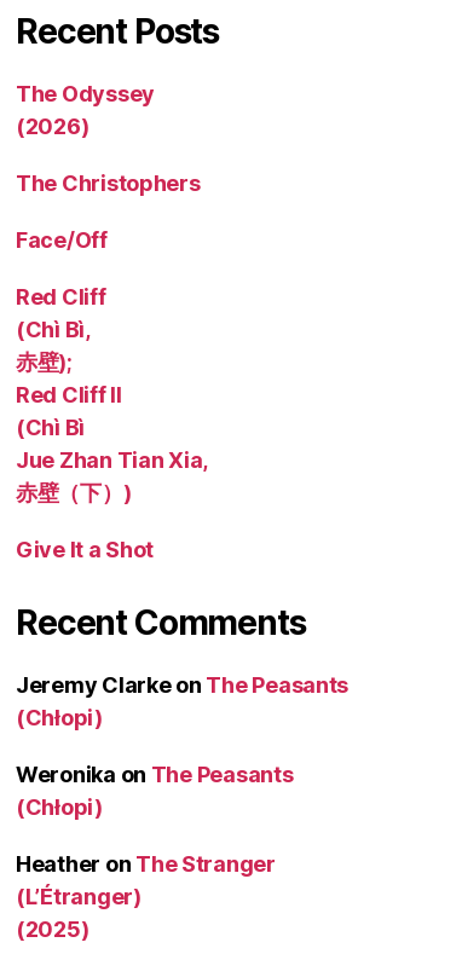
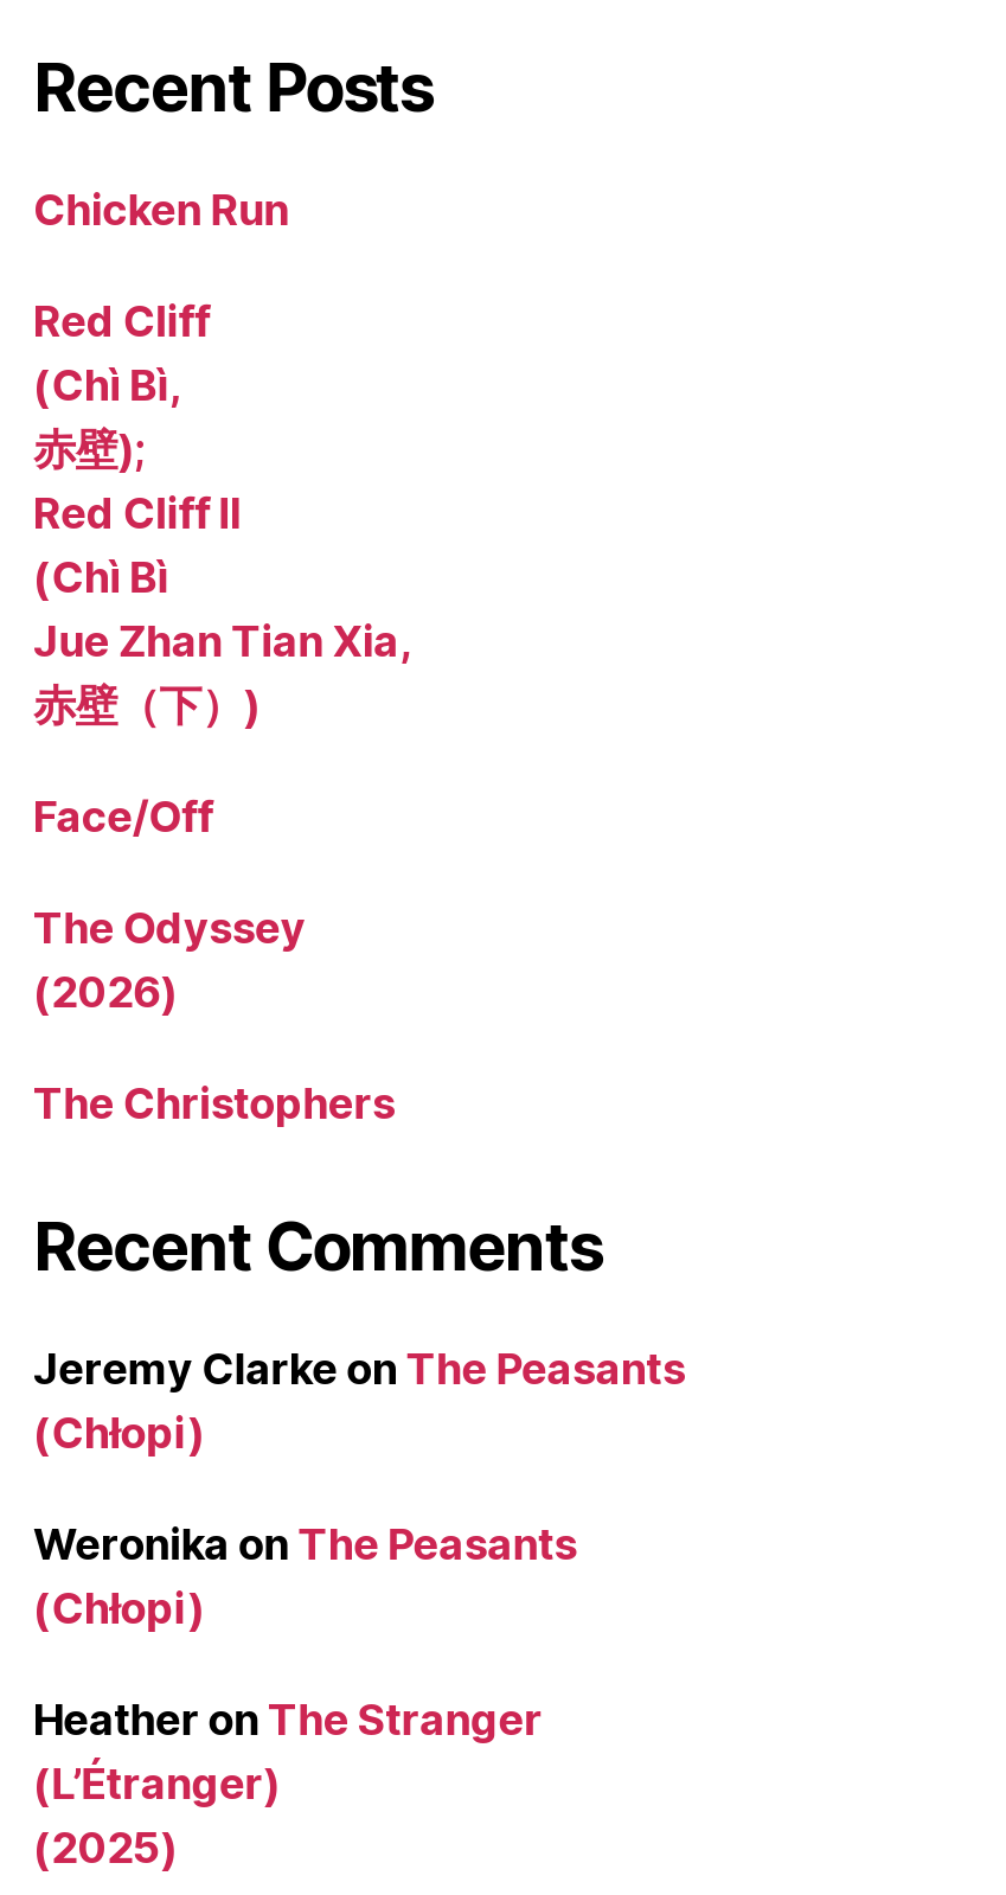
none -> [33,185,289,235] Chicken Run
moved [16,81,200,253] -> [33,792,395,1128]: The Odyssey | (2026) | The Christophers | Face/Off
moved [16,284,208,505] -> [33,296,410,730]: Red Cliff | (Chì Bì, | 赤壁); | Red Cliff II | (Chì Bì | Jue Zhan Tian Xia, | 赤壁（下）)
[16,537,154,562] Give It a Shot -> none

